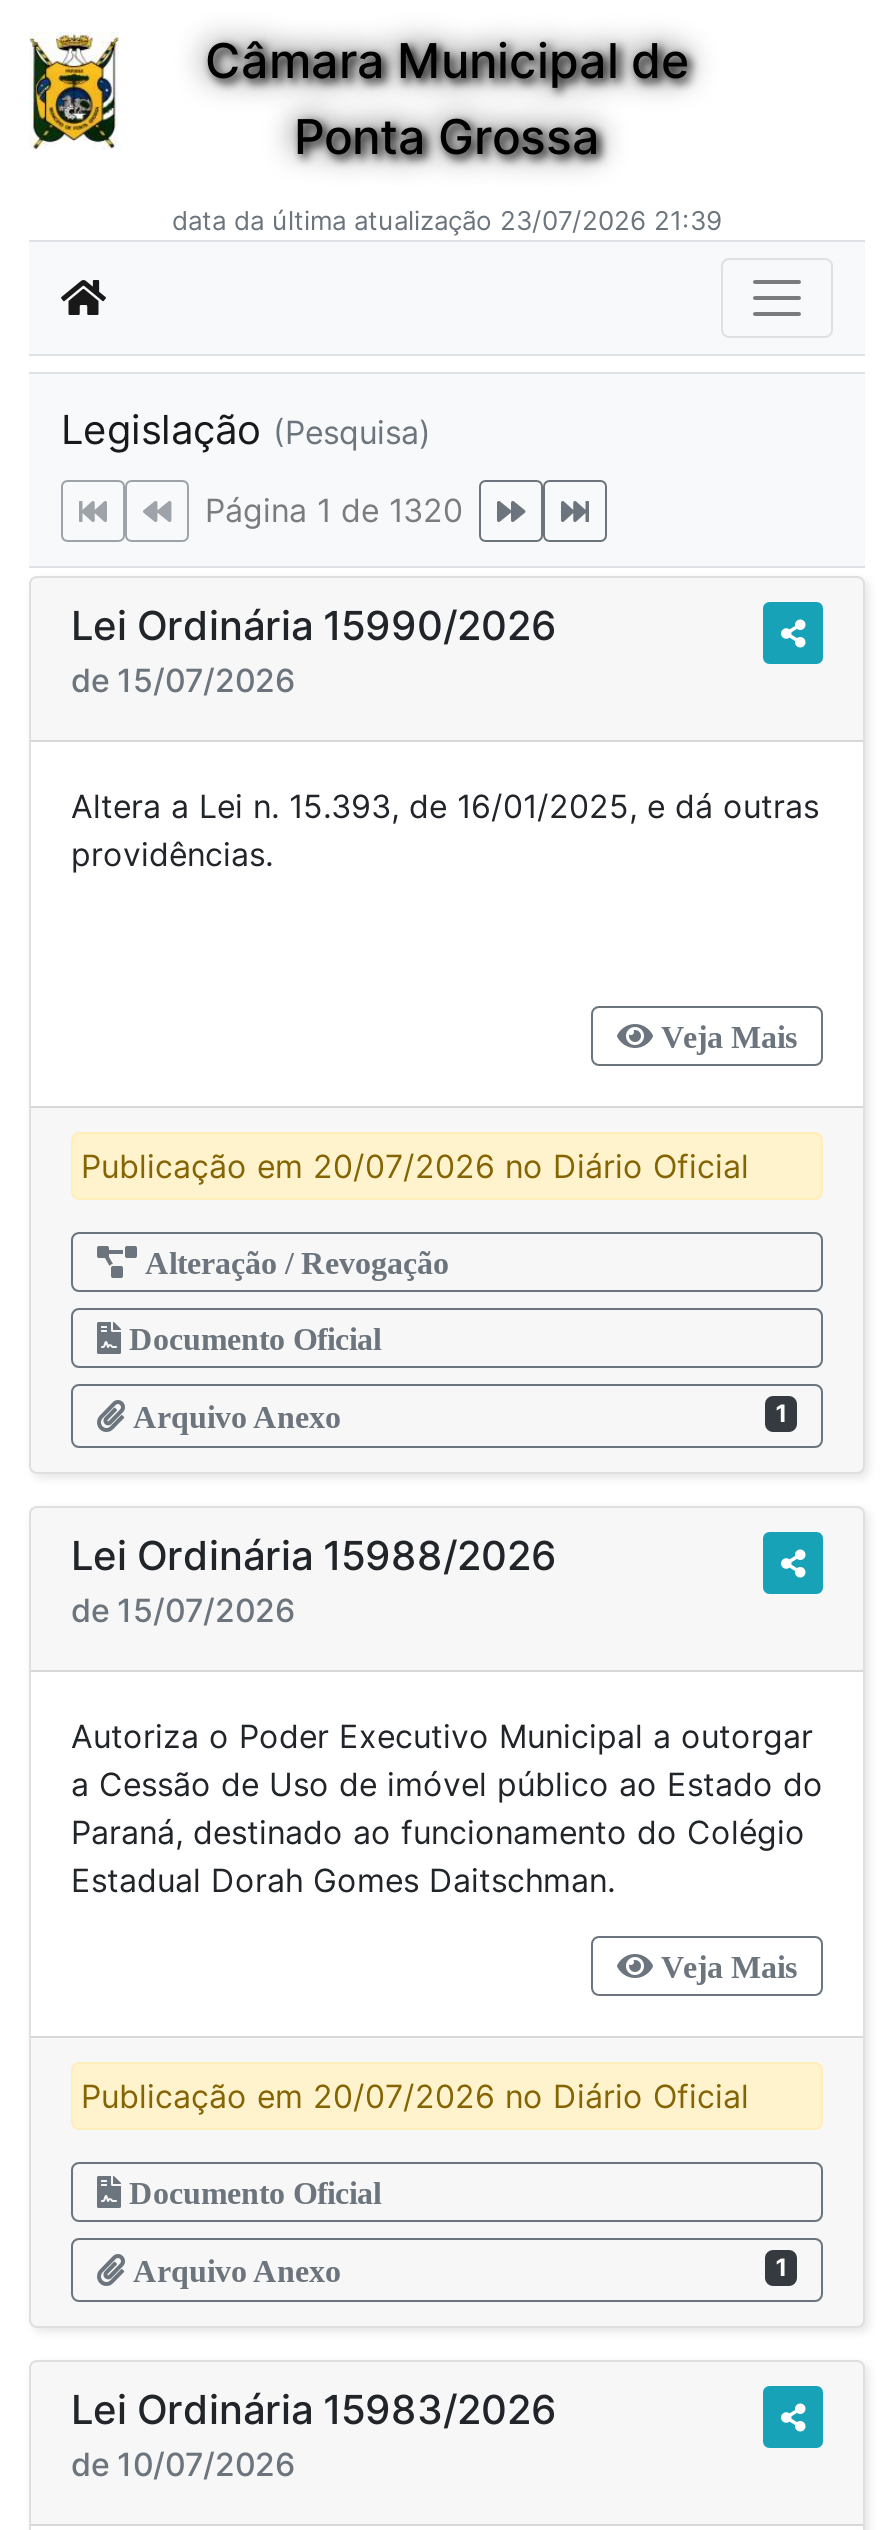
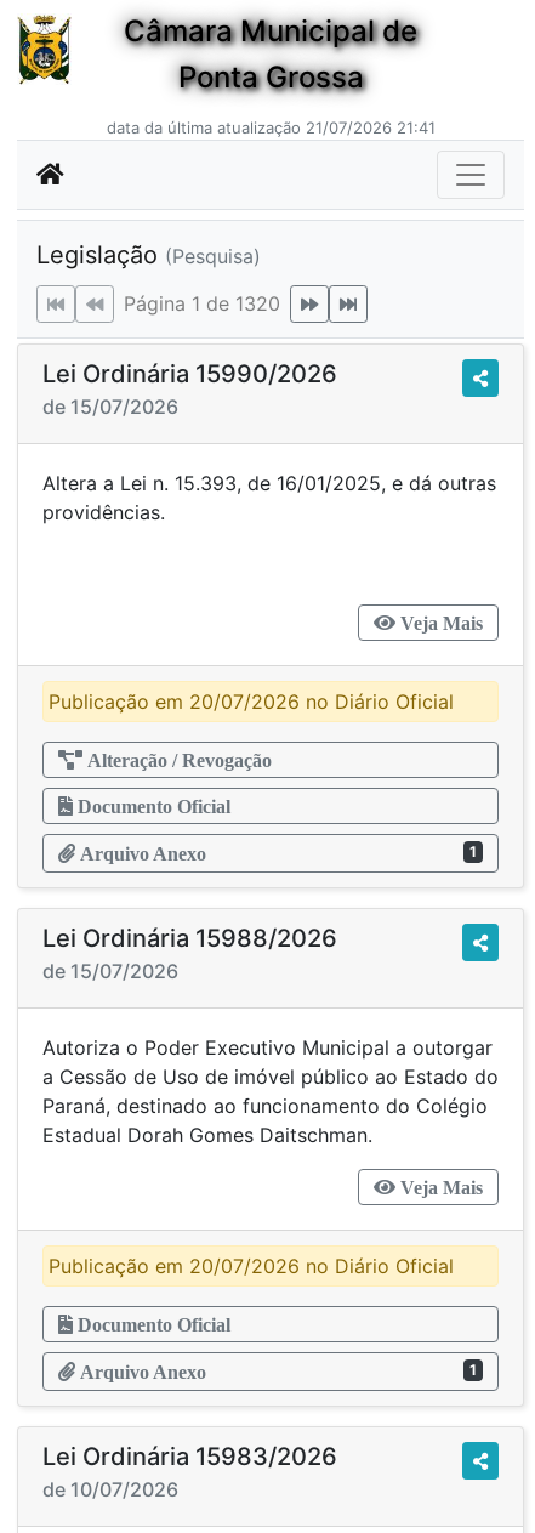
[172,204,722,236] data da última atualização 23/07/2026 21:39 -> [106,118,435,137] data da última atualização 21/07/2026 21:41

